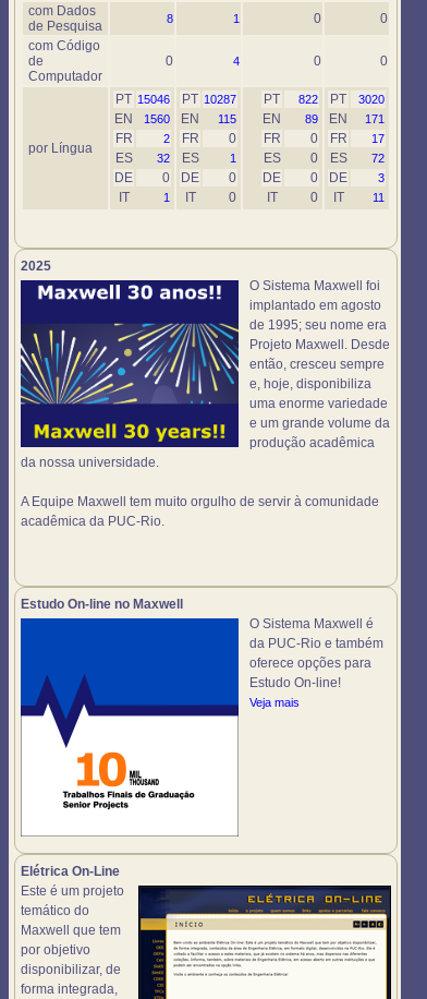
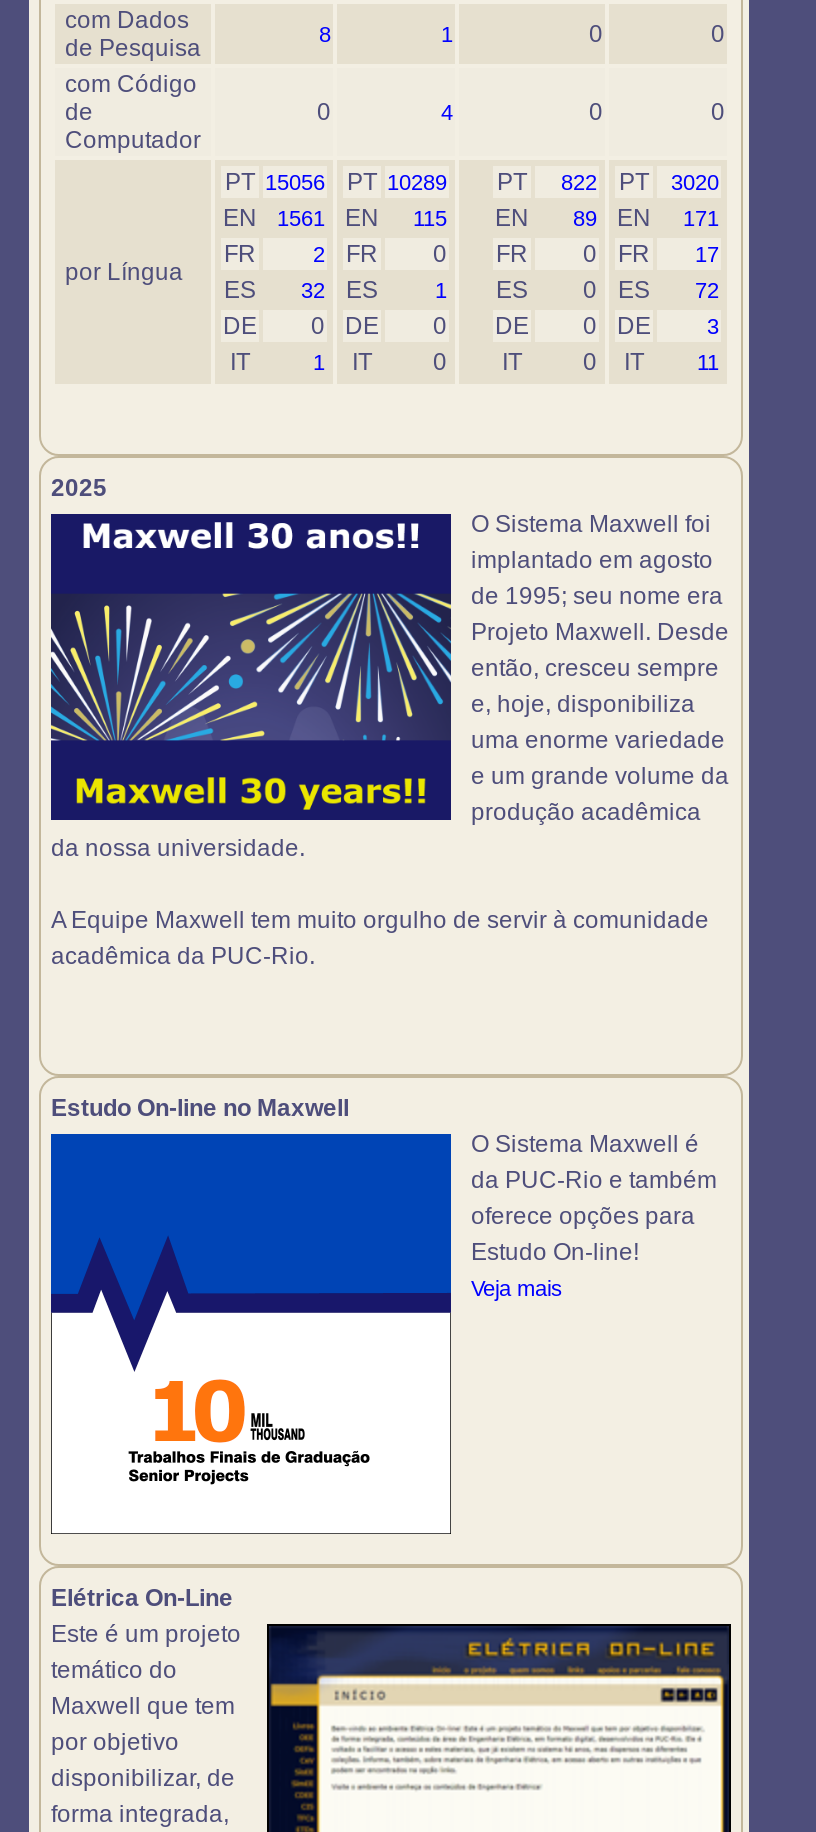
[115,92,170,107] PT 15046 -> [225,168,325,196] PT 15056
[182,92,236,107] PT 10287 -> [347,168,447,196] PT 10289
[114,111,385,127] EN 1560 EN 115 EN 89 EN 171 -> [223,204,719,232] EN 1561 EN 115 EN 89 EN 171

